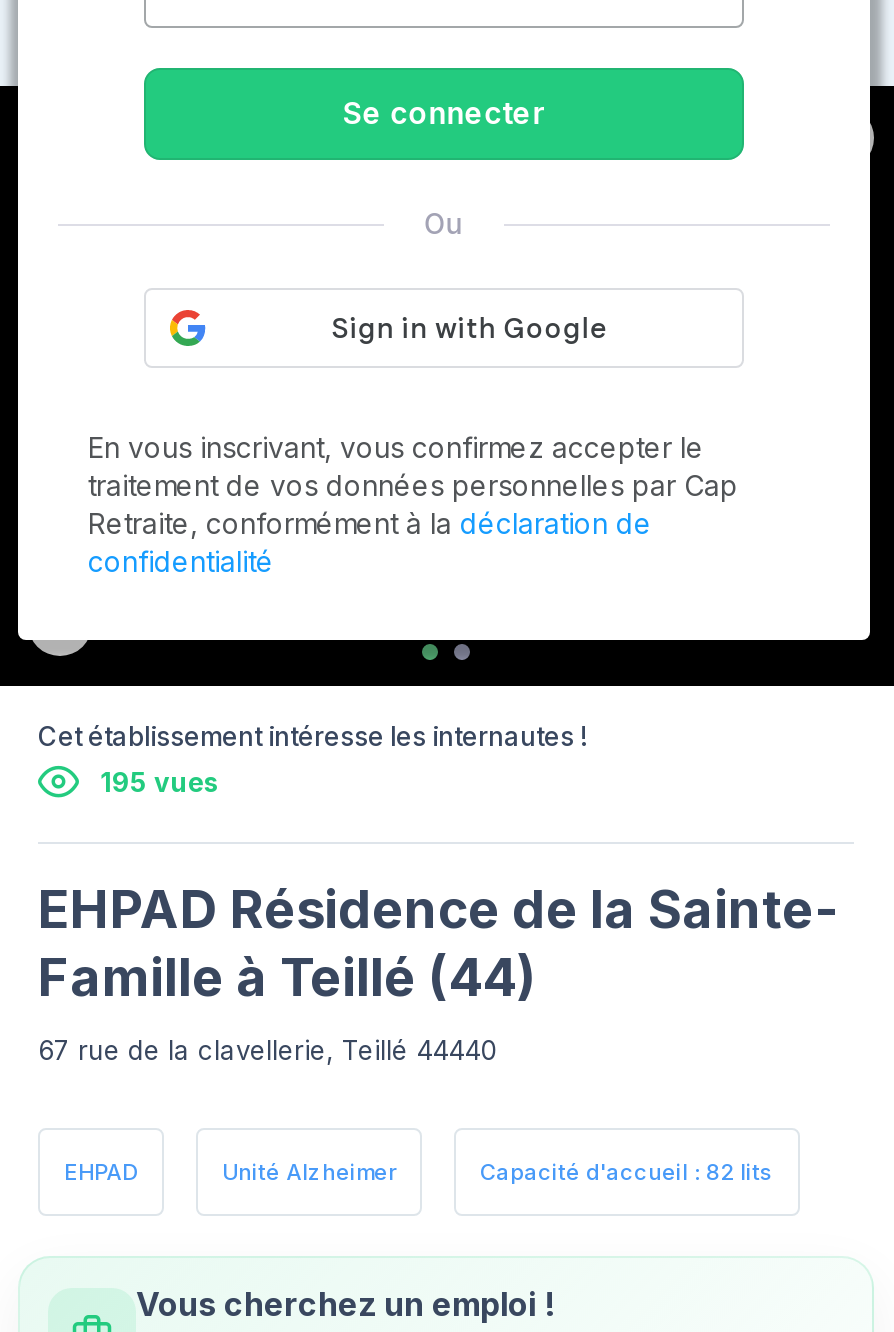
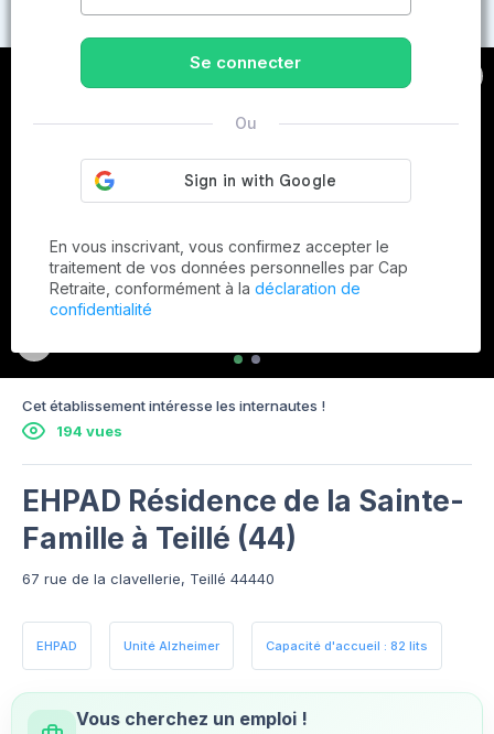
[100,765,220,797] 195 vues -> [56,422,122,439] 194 vues

